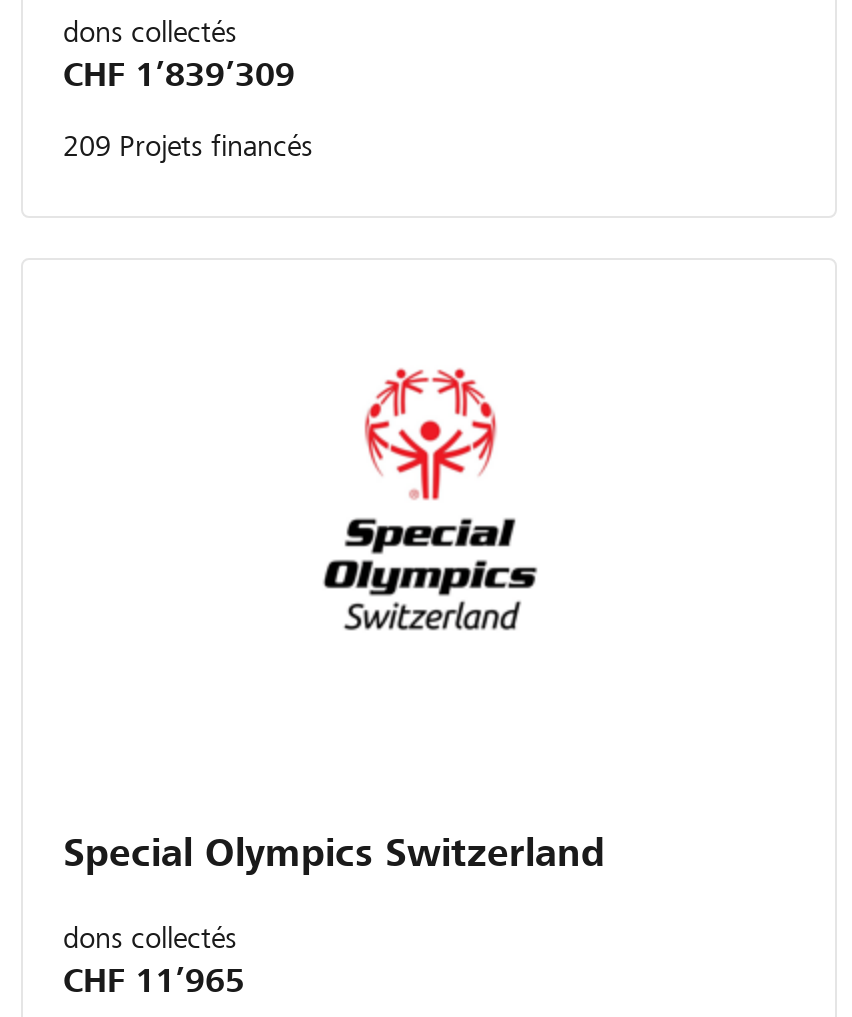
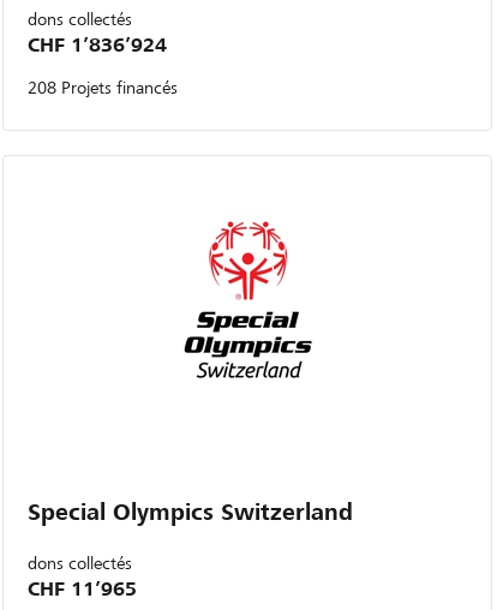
[63,57,295,95] CHF 1’839’309 -> [28,34,167,57] CHF 1’836’924
[63,131,313,163] 209 Projets financés -> [28,78,178,98] 208 Projets financés

